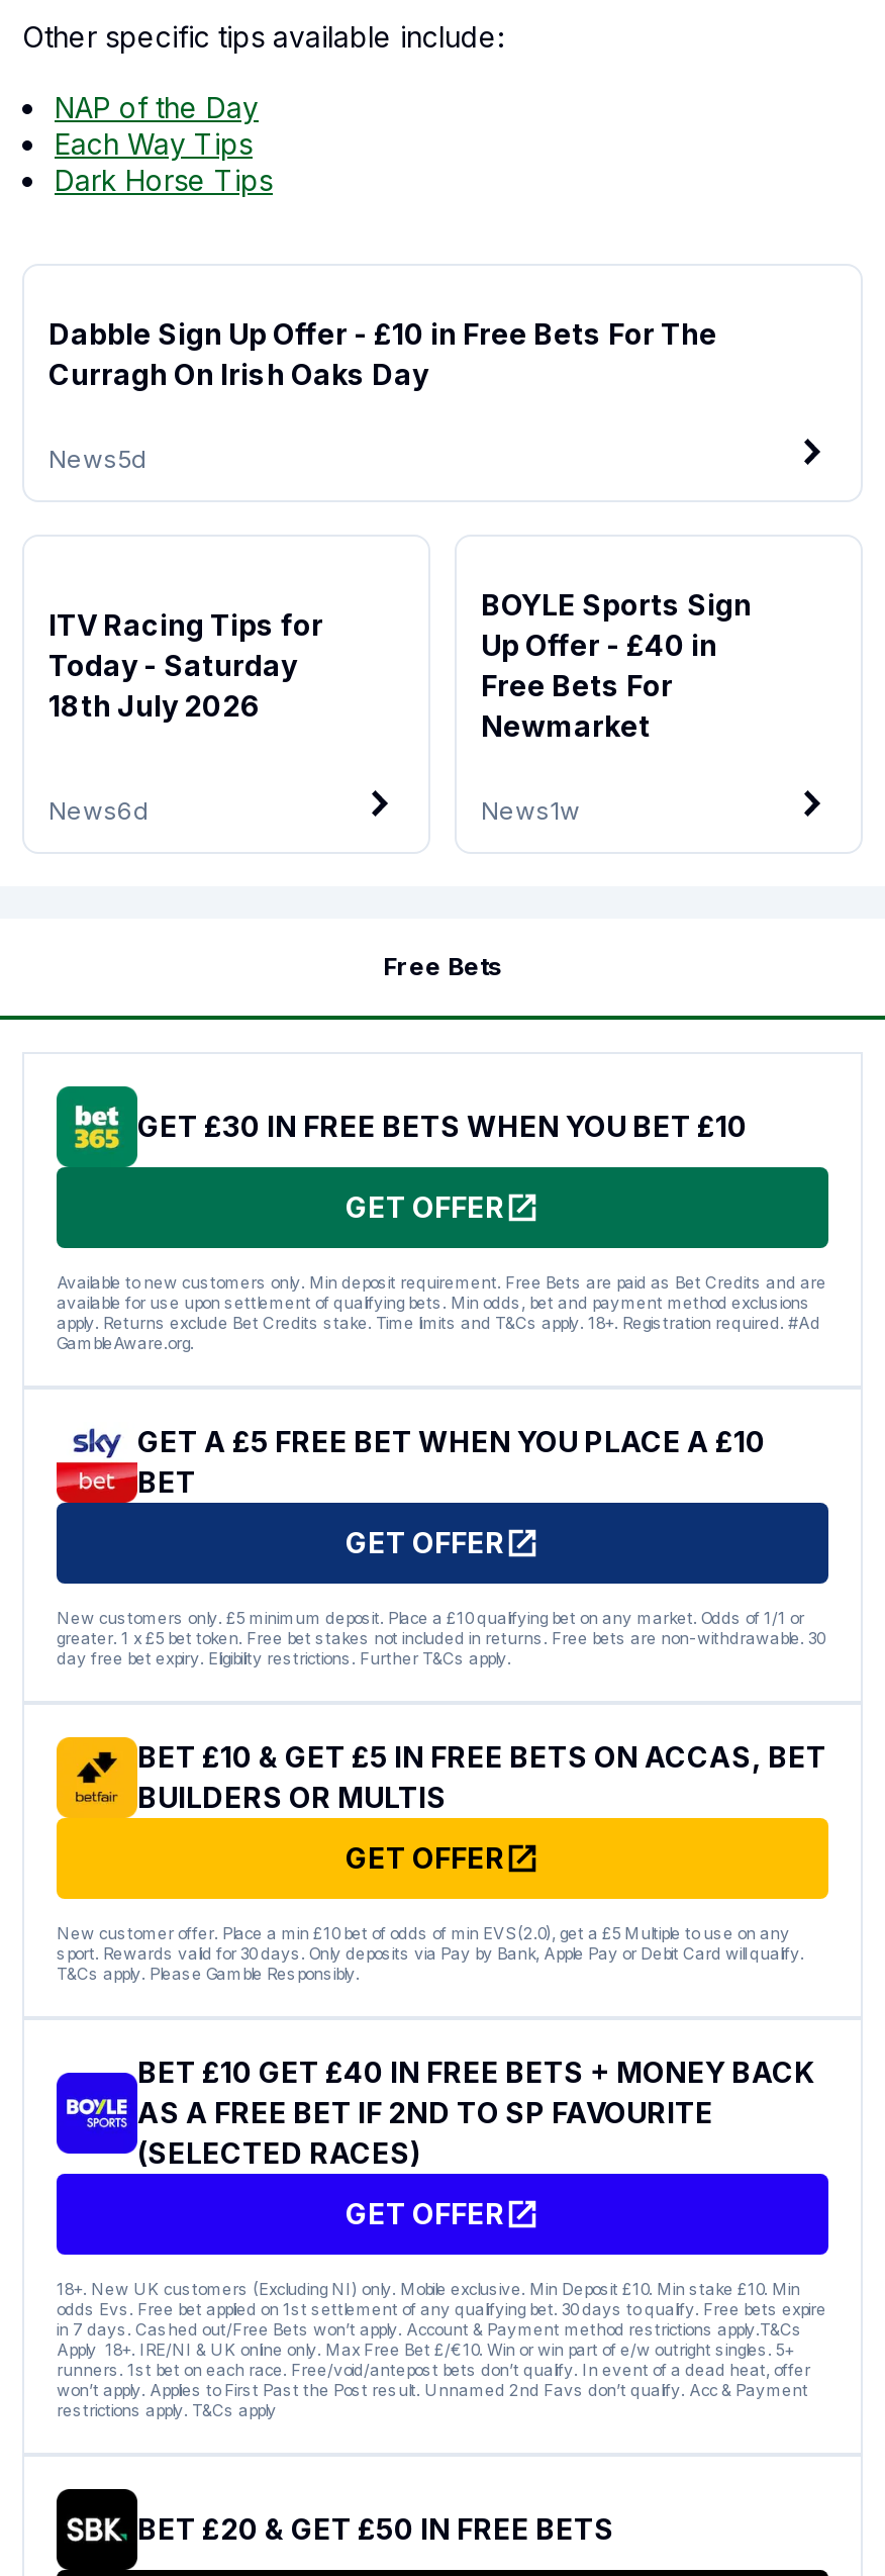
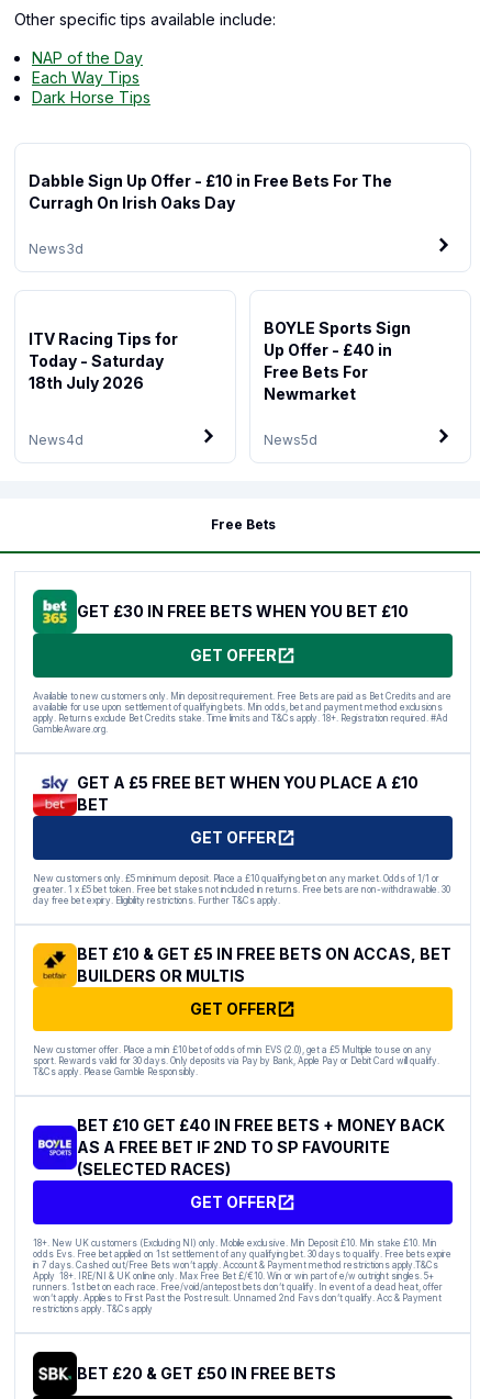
[48,444,147,474] News5d -> [29,240,83,257] News3d
[48,795,150,826] News6d -> [29,432,83,448] News4d
[481,795,580,826] News1w -> [264,432,317,448] News5d

